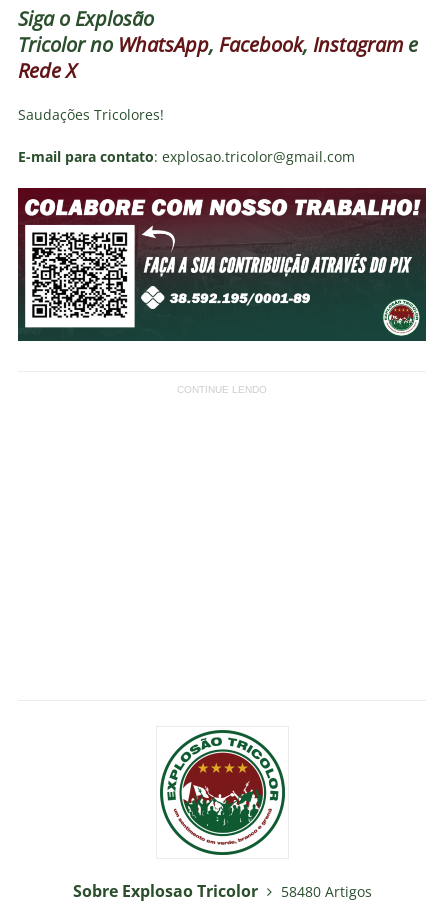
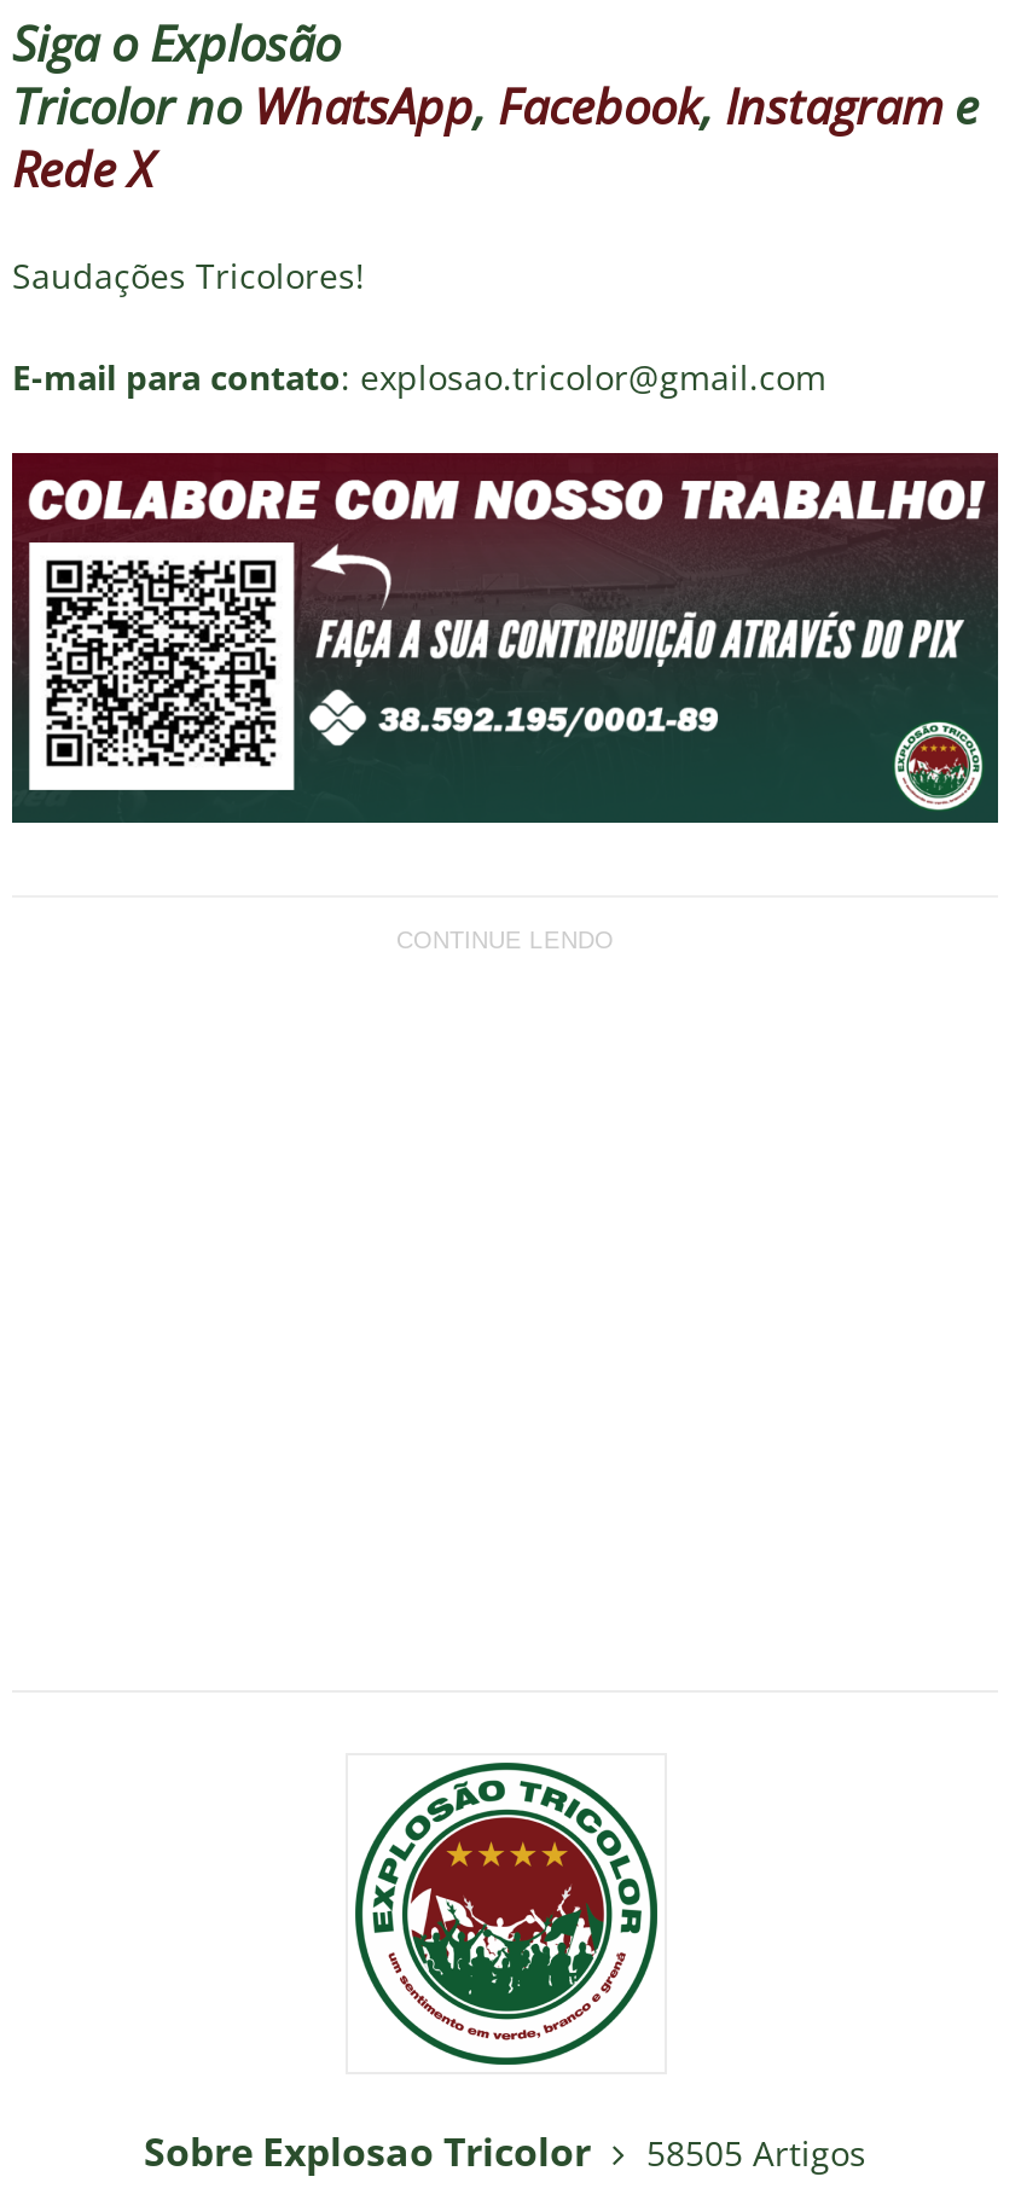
[72,880,371,902] Sobre Explosao Tricolor 58480 Artigos -> [144,2126,866,2179] Sobre Explosao Tricolor 58505 Artigos

